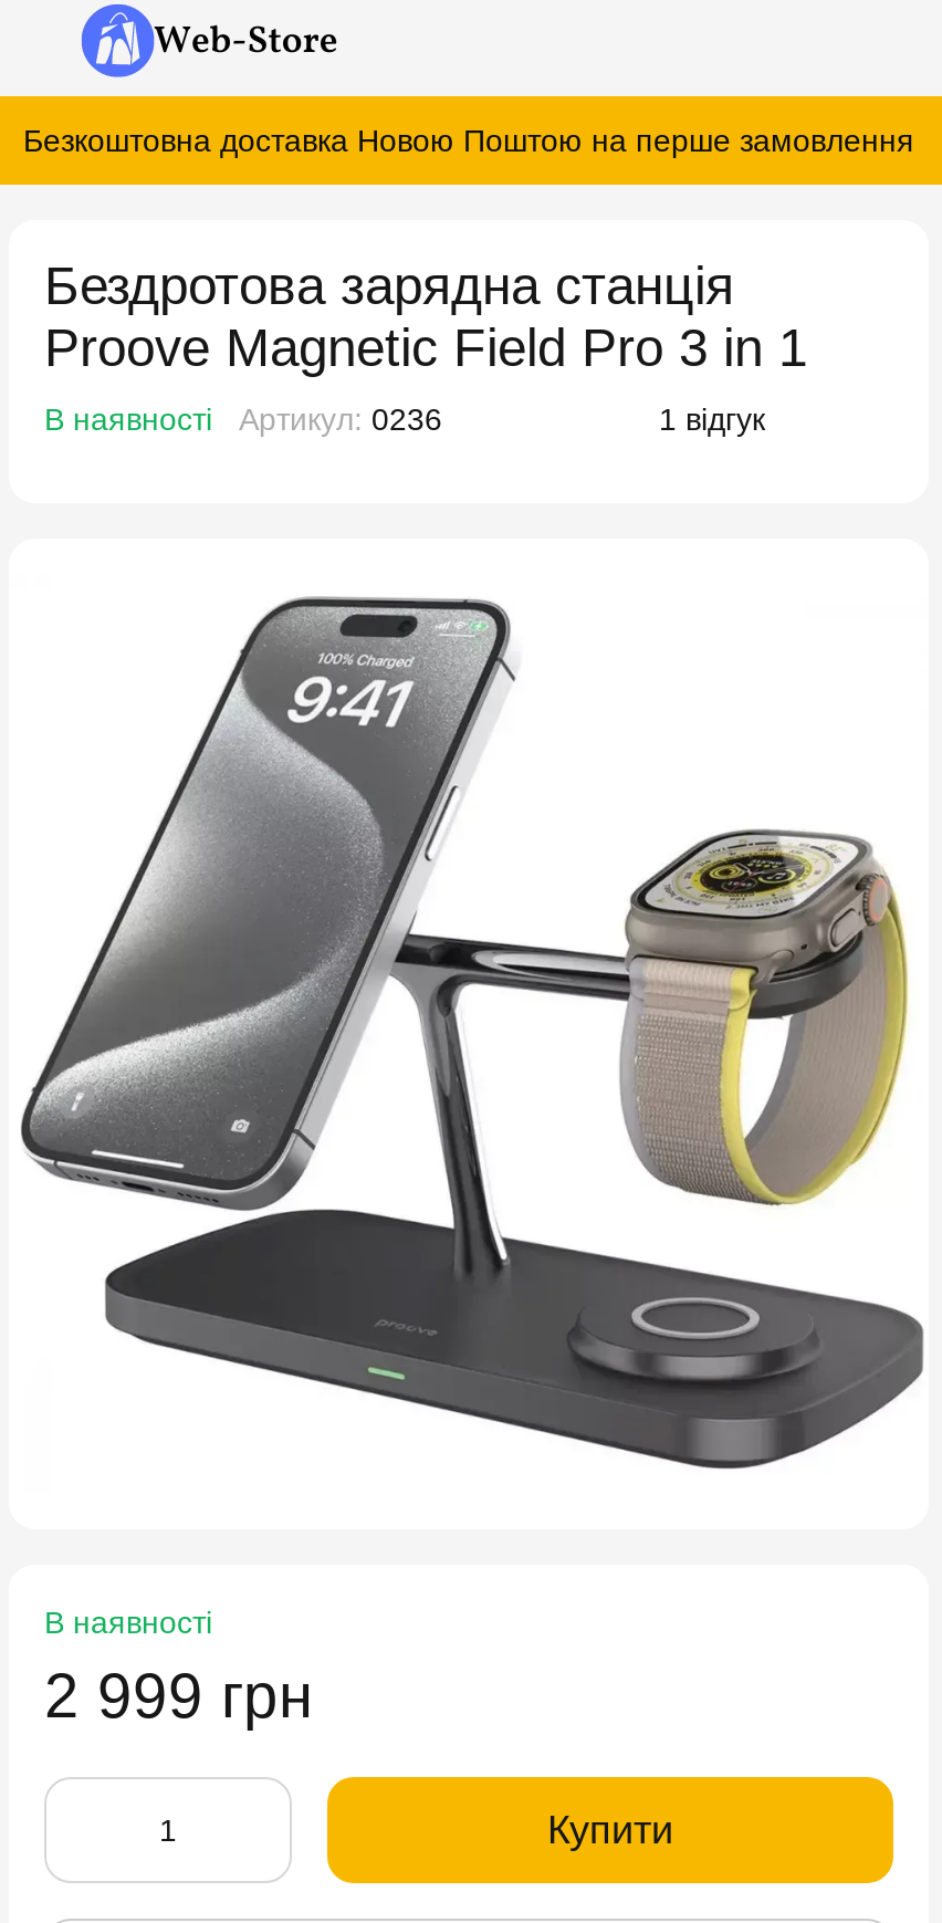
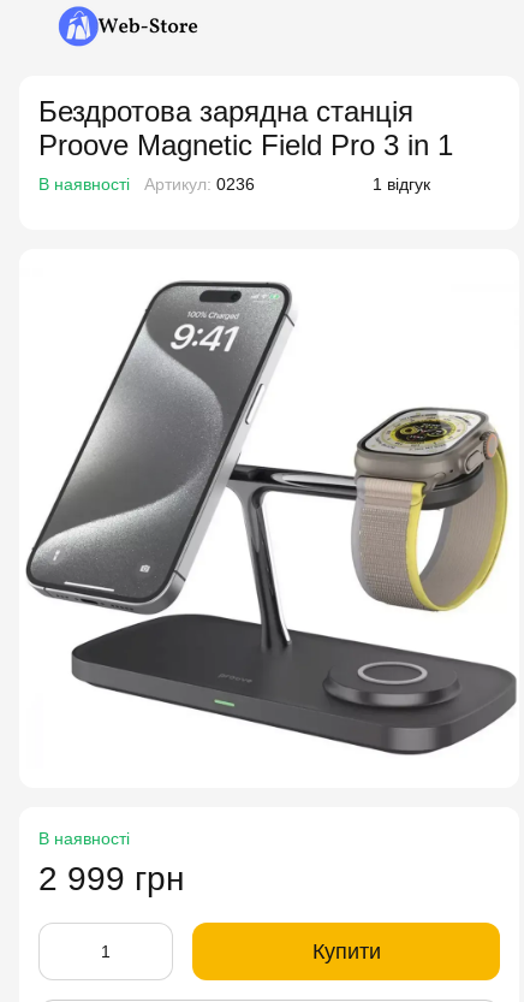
[23,123,914,158] Безкоштовна доставка Новою Поштою на перше замовлення -> none

